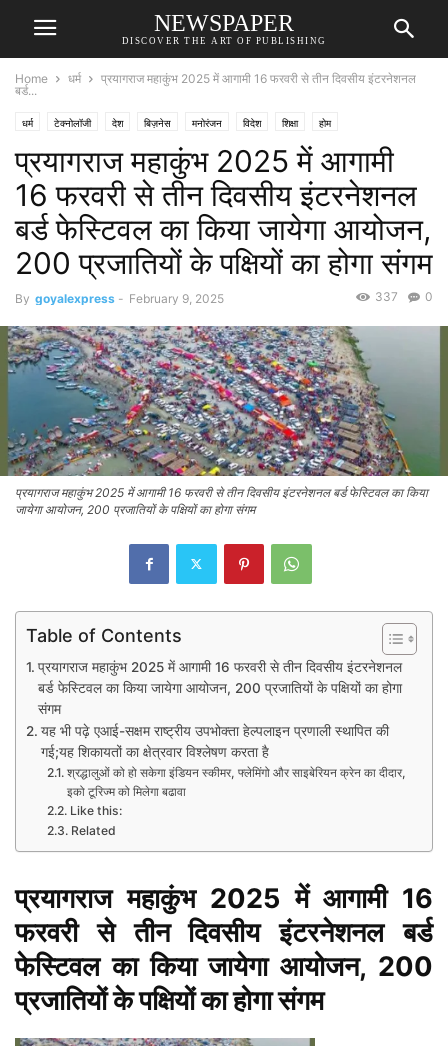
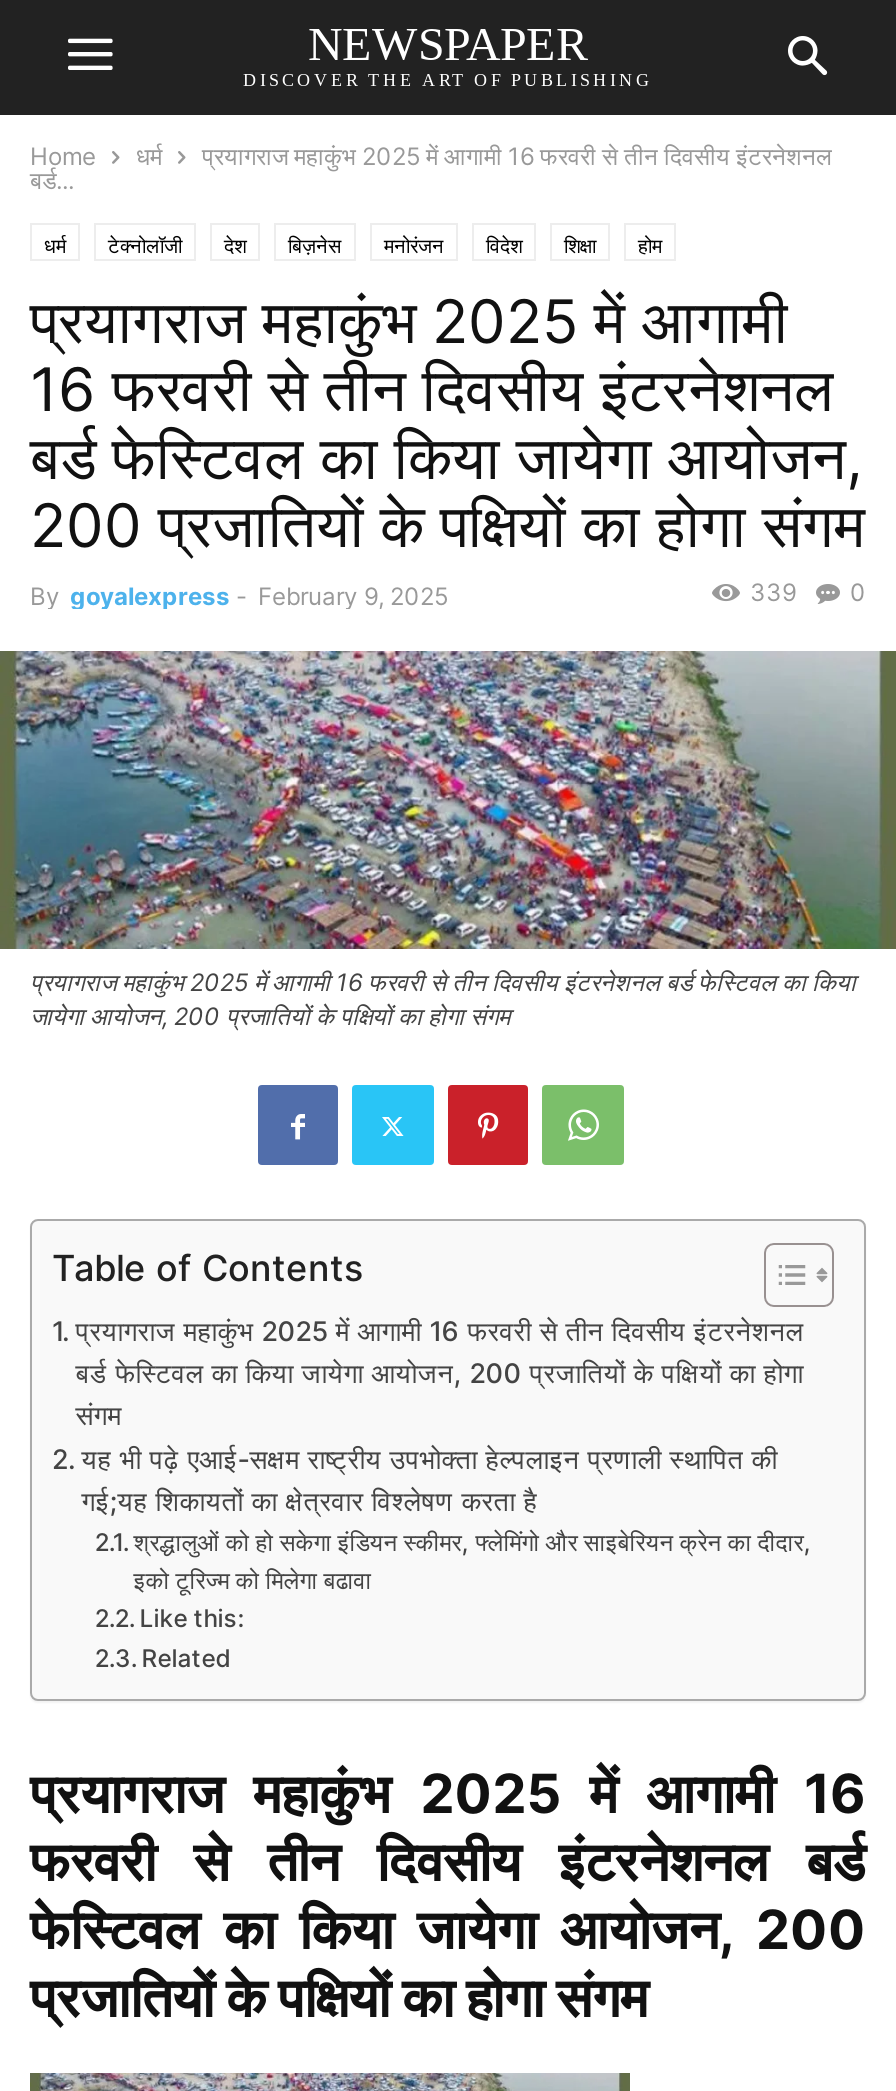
[375,289,433,304] 337 0 -> [750,577,866,607] 339 0

